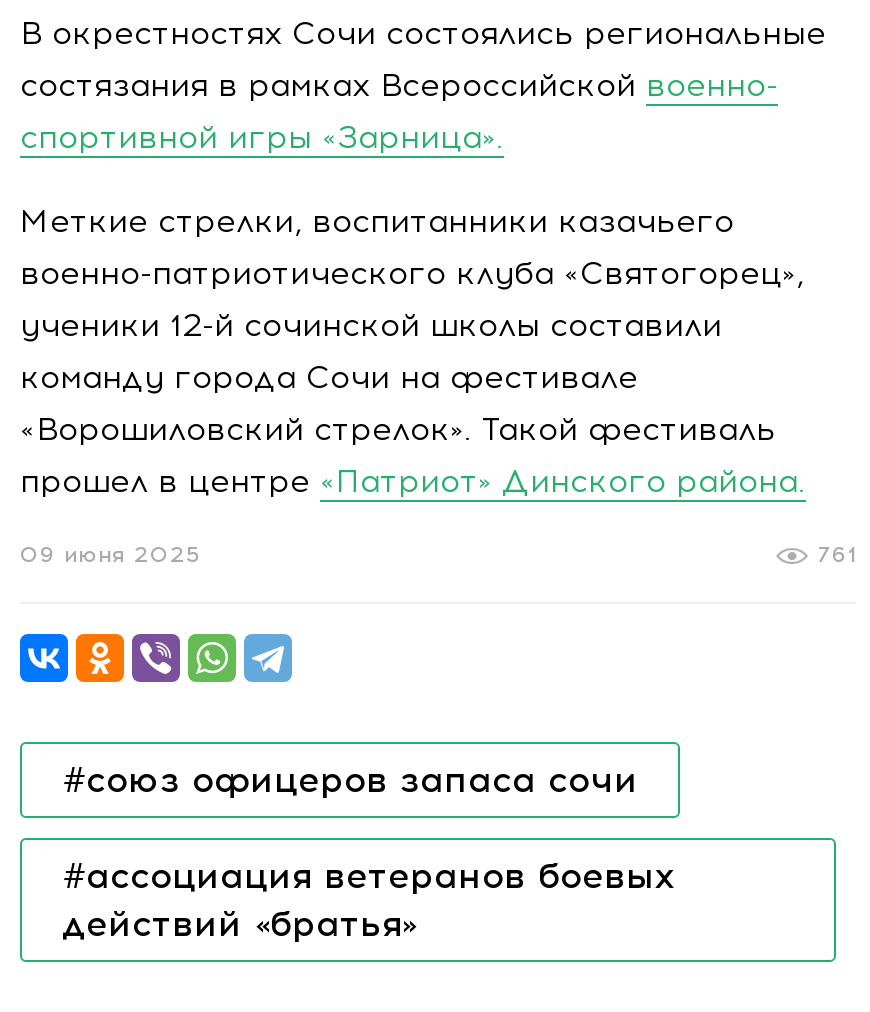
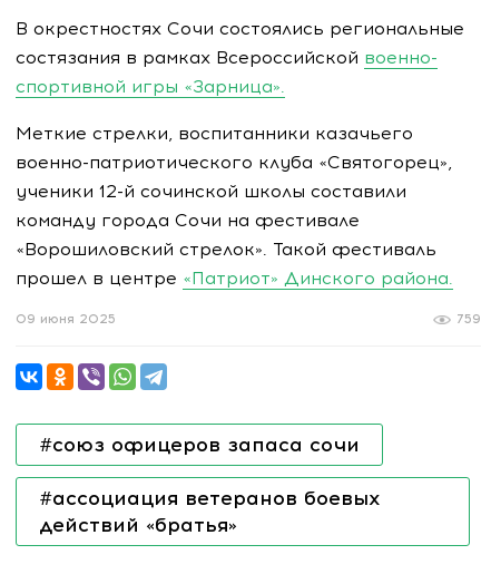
[818,542,856,568] 761 -> [456,312,481,326] 759

